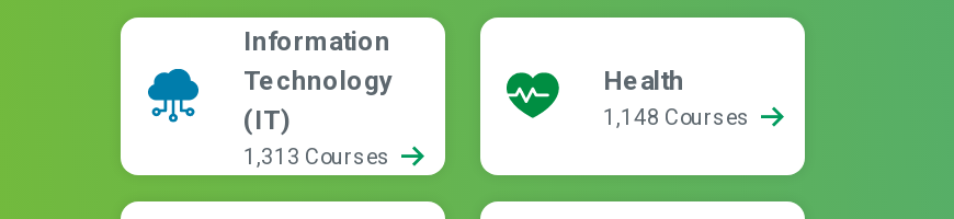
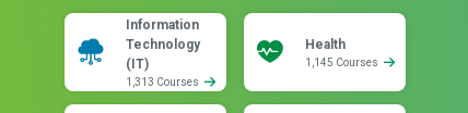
[603,105,754,129] 1,148 Courses -> [305,56,381,68] 1,145 Courses

